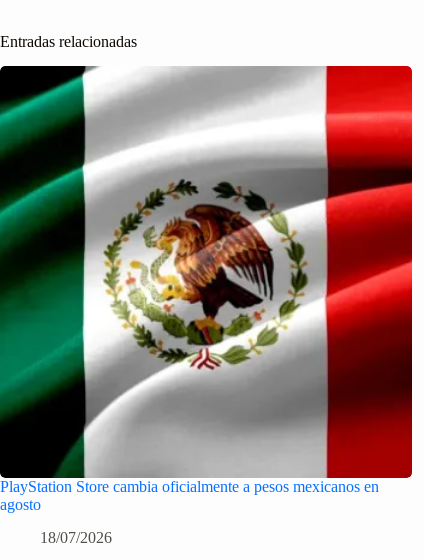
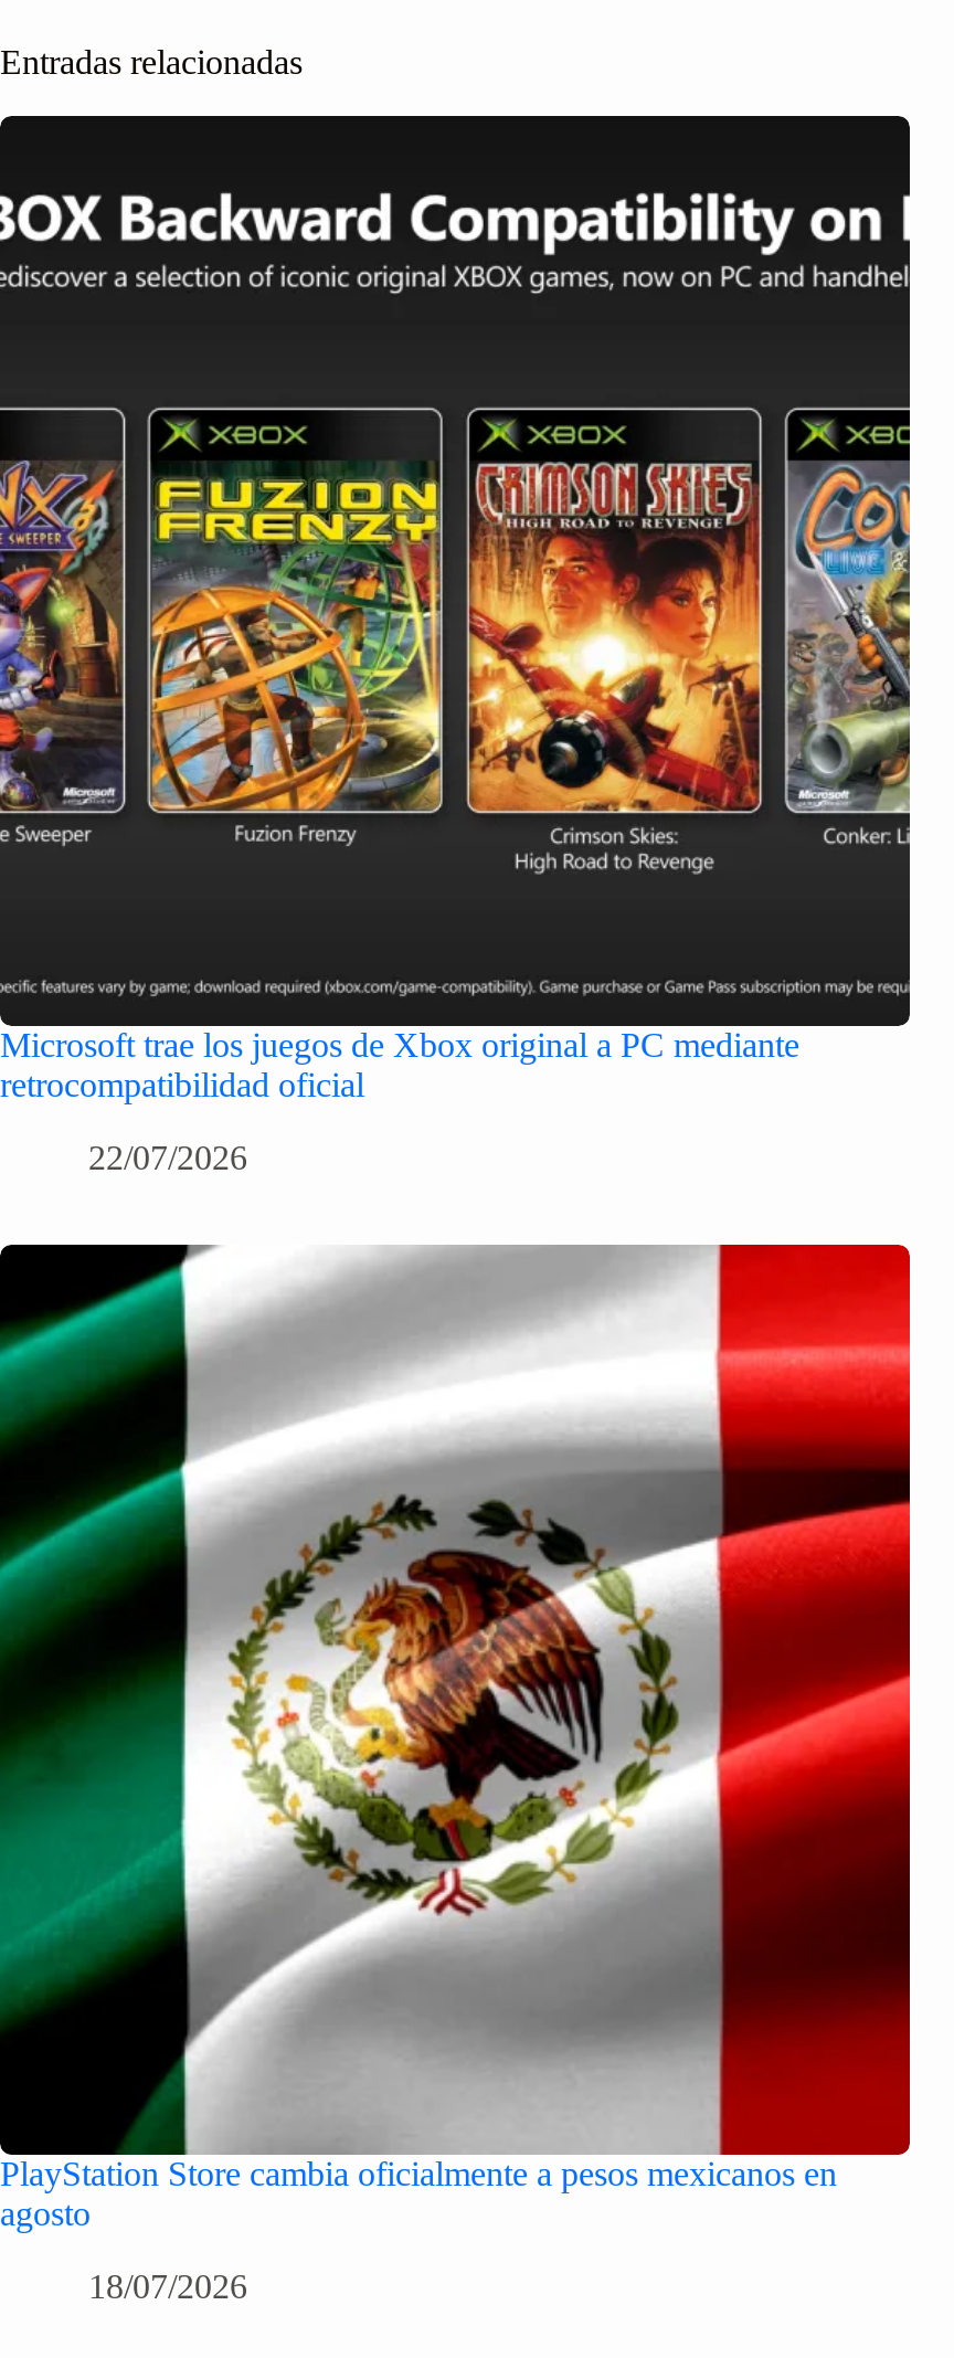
none -> [0,114,912,1176] [image] | Microsoft trae los juegos de Xbox original a PC mediante | retrocompatibilidad oficial | 22/07/2026

